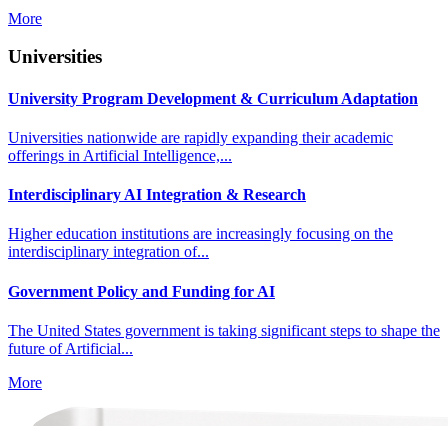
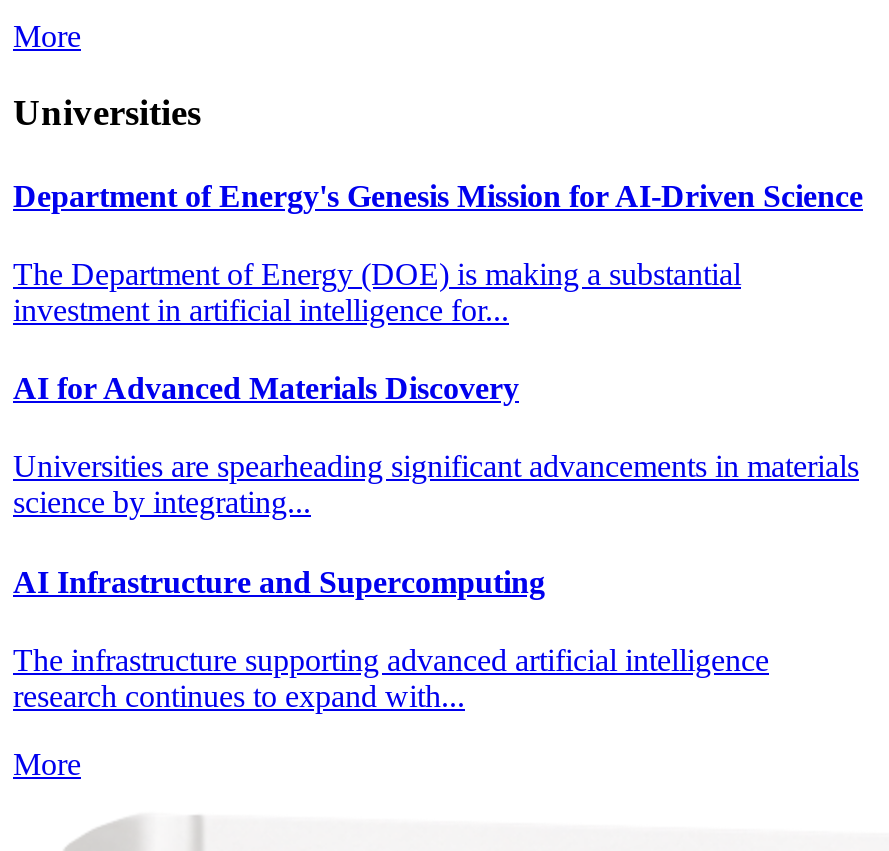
[8,89,418,106] University Program Development & Curriculum Adaptation -> [13,178,863,212] Department of Energy's Genesis Mission for AI-Driven Science
[8,129,393,164] Universities nationwide are rapidly expanding their academic | offerings in Artificial Intelligence,... -> [13,257,741,327] The Department of Energy (DOE) is making a substantial | investment in artificial intelligence for...
[8,186,306,203] Interdisciplinary AI Integration & Research -> [13,371,519,405] AI for Advanced Materials Discovery
[8,225,393,260] Higher education institutions are increasingly focusing on the | interdisciplinary integration of... -> [13,450,859,520] Universities are spearheading significant advancements in materials | science by integrating...
[8,283,275,300] Government Policy and Funding for AI -> [13,564,545,598] AI Infrastructure and Supercomputing
[8,322,440,357] The United States government is taking significant steps to shape the | future of Artificial... -> [13,643,769,713] The infrastructure supporting advanced artificial intelligence | research continues to expand with...

